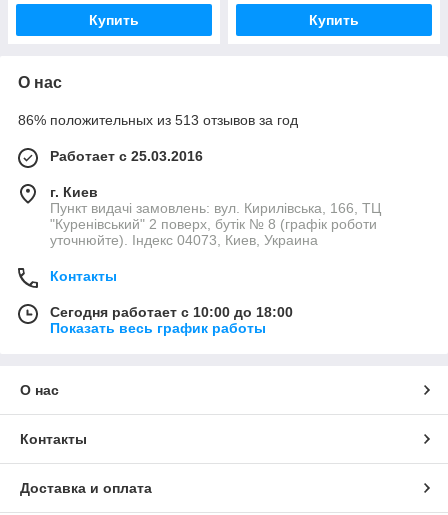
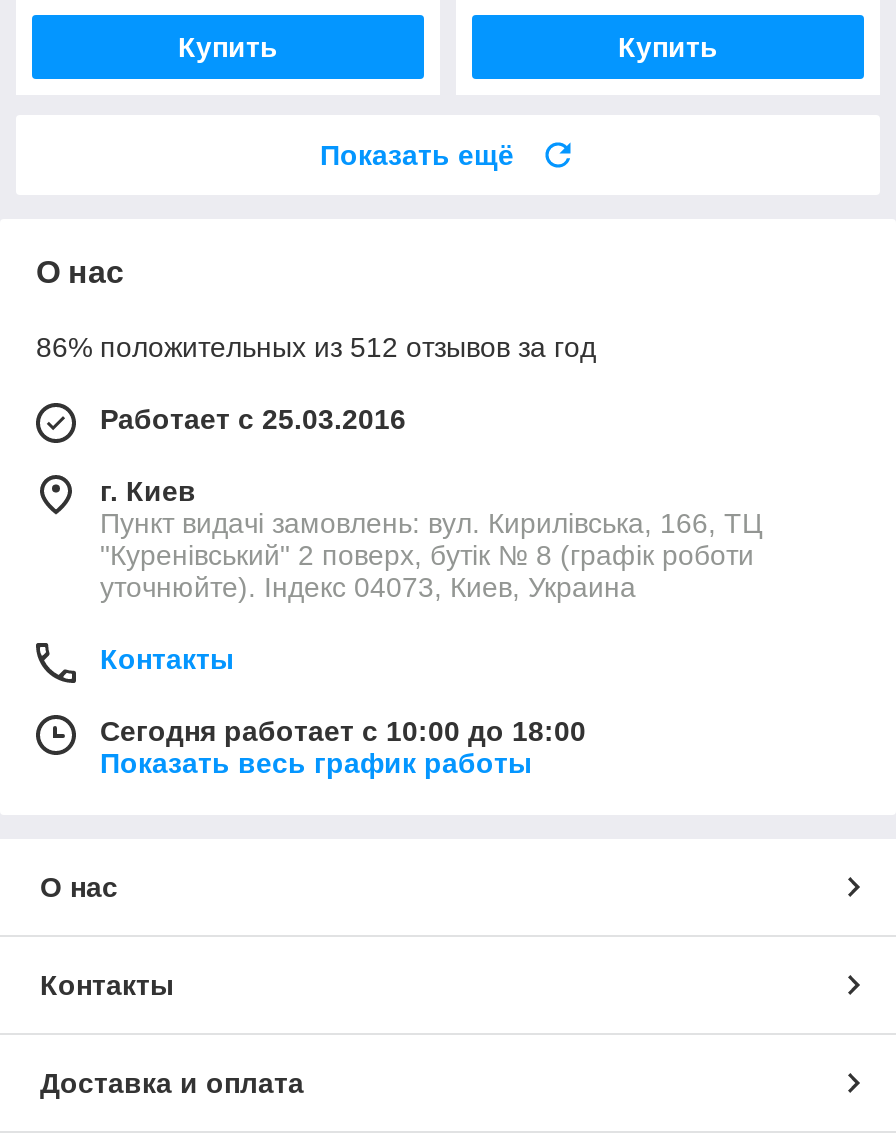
none -> [320,139,514,171] Показать ещё
[18,112,298,128] 86% положительных из 513 отзывов за год -> [36,331,596,363] 86% положительных из 512 отзывов за год

